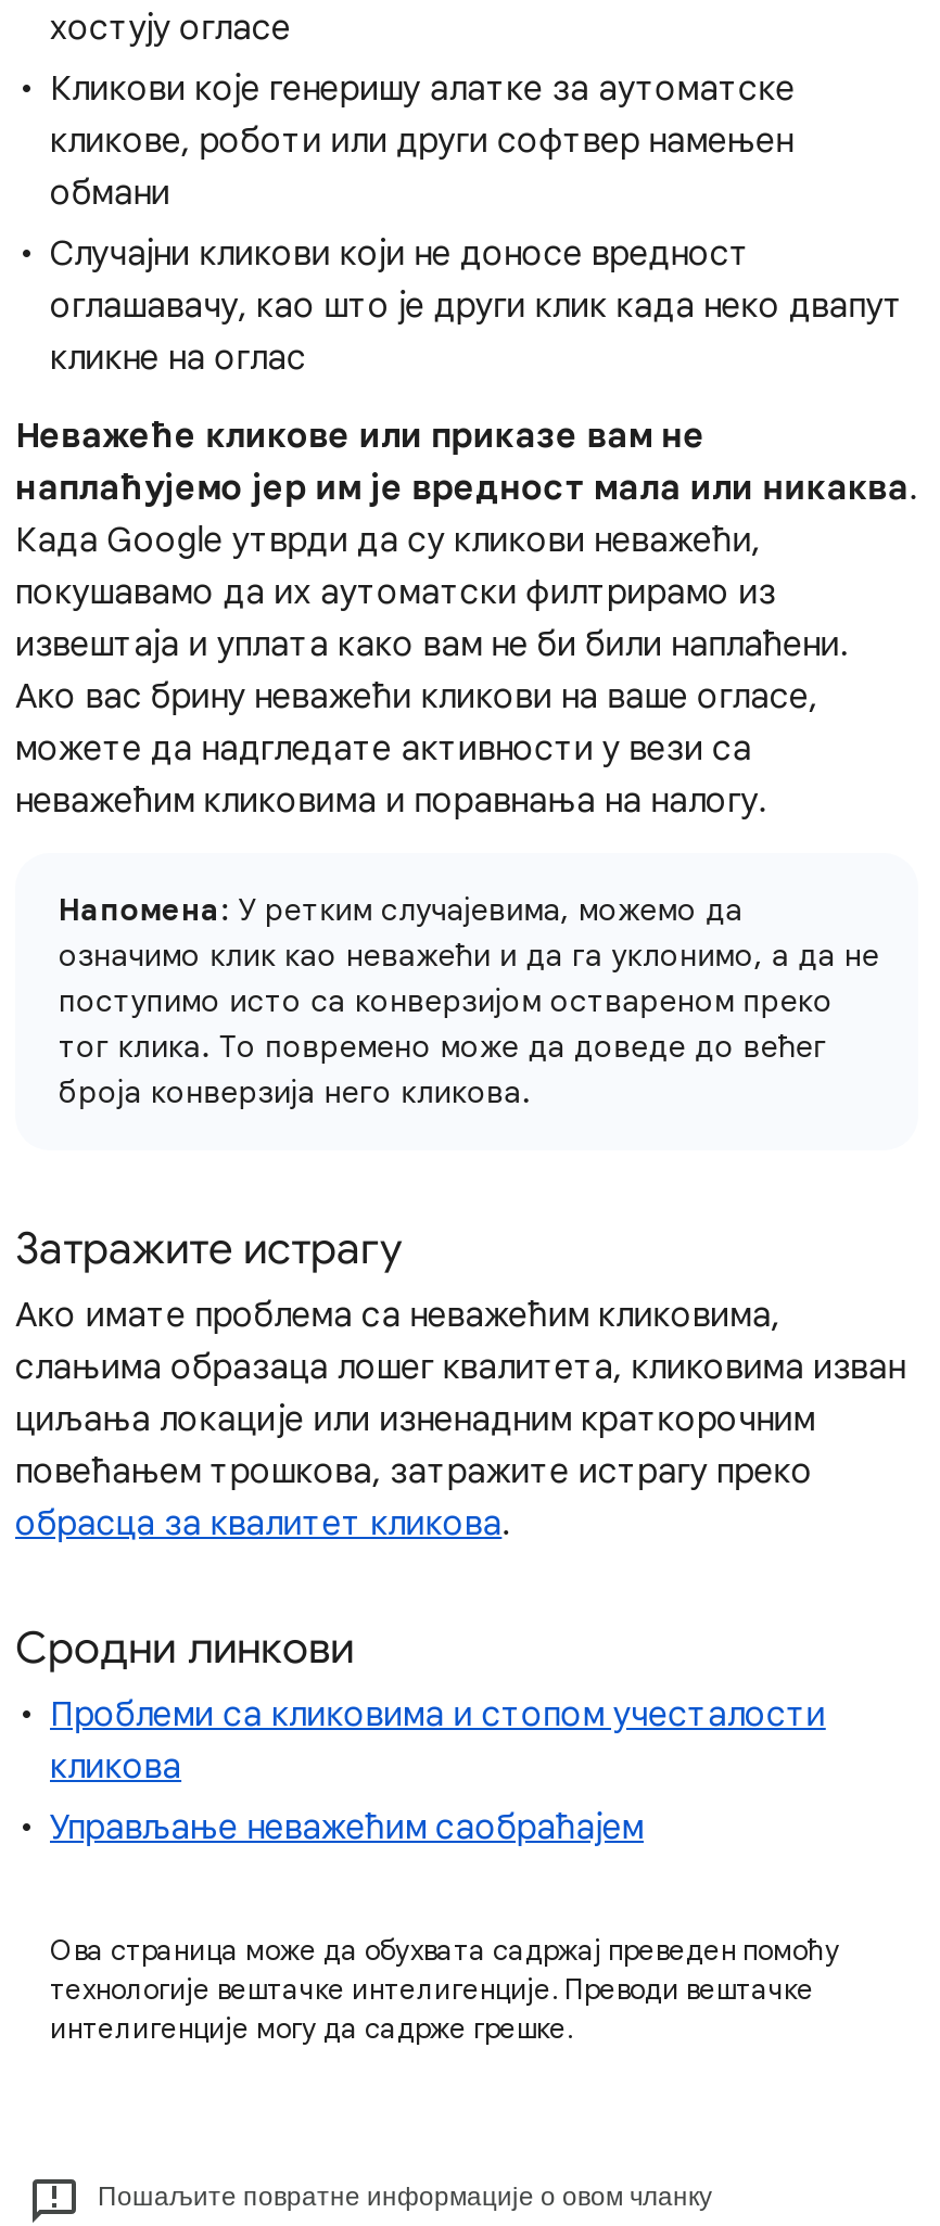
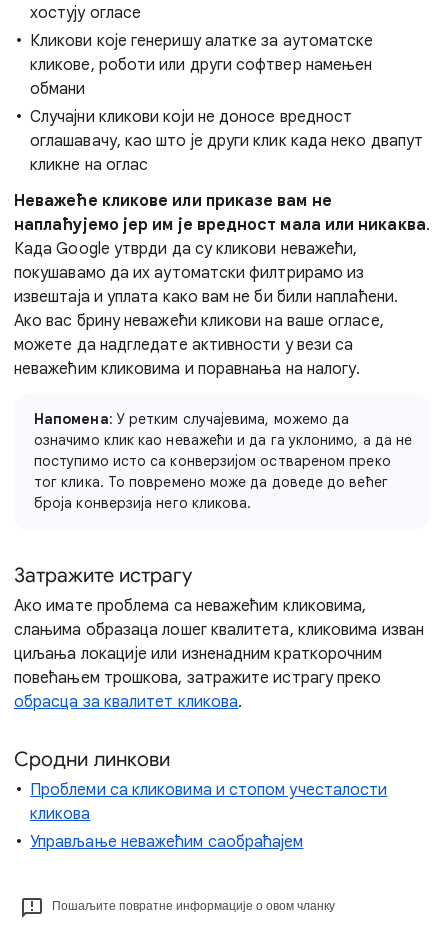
[50,1932,840,2047] Ова страница може да обухвата садржај преведен помоћу | технологије вештачке интелигенције. Преводи вештачке | интелигенције могу да садрже грешке. -> none

